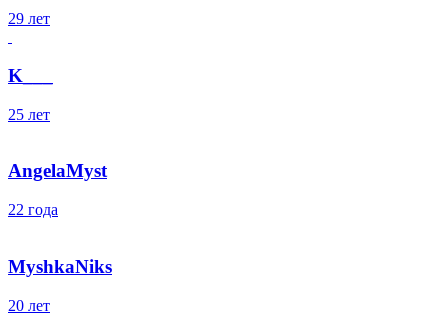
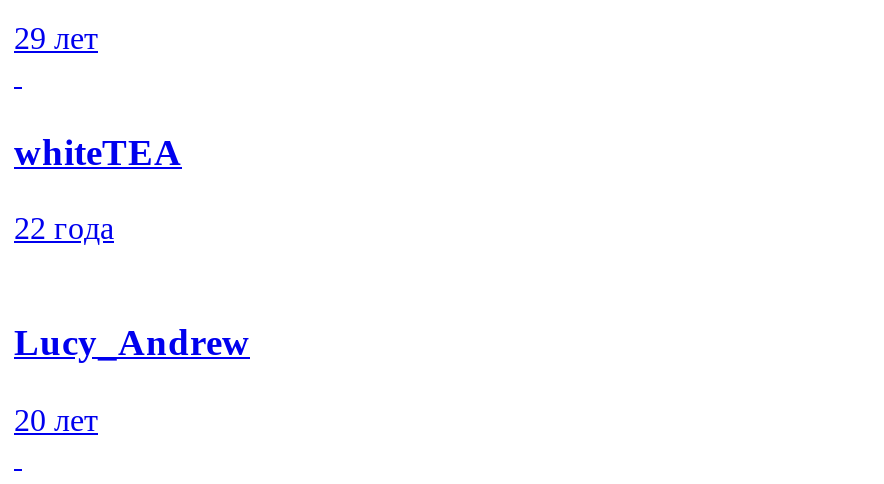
[8,65,107,181] K___ | 25 лет | AngelaMyst -> [14,131,182,173] whiteTEA
[8,256,112,277] MyshkaNiks -> [14,322,250,364] Lucy_Andrew

